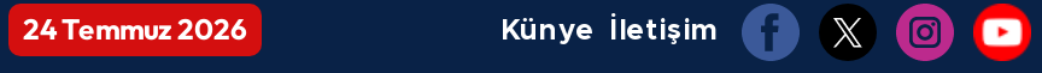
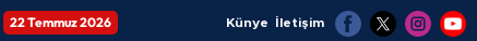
[23,11,247,46] 24 Temmuz 2026 -> [10,14,111,30] 22 Temmuz 2026

